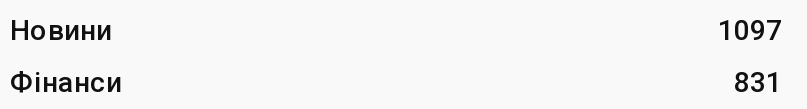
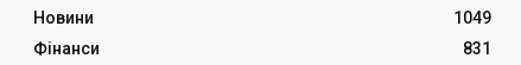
[718,14,782,46] 1097 -> [453,8,491,27] 1049

